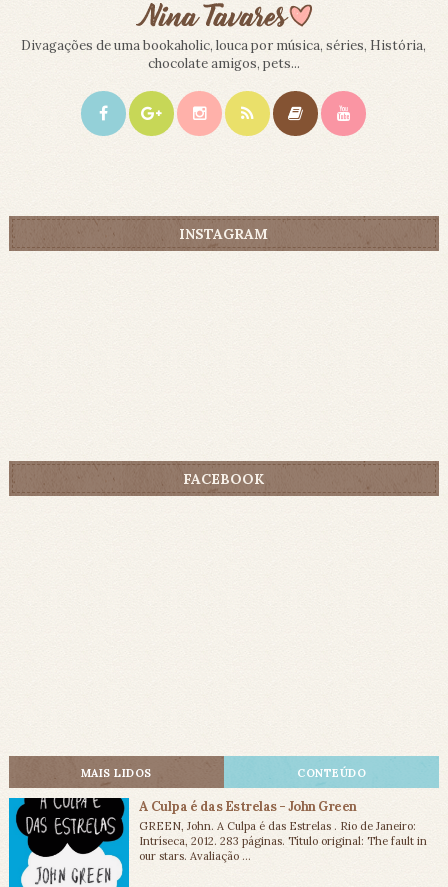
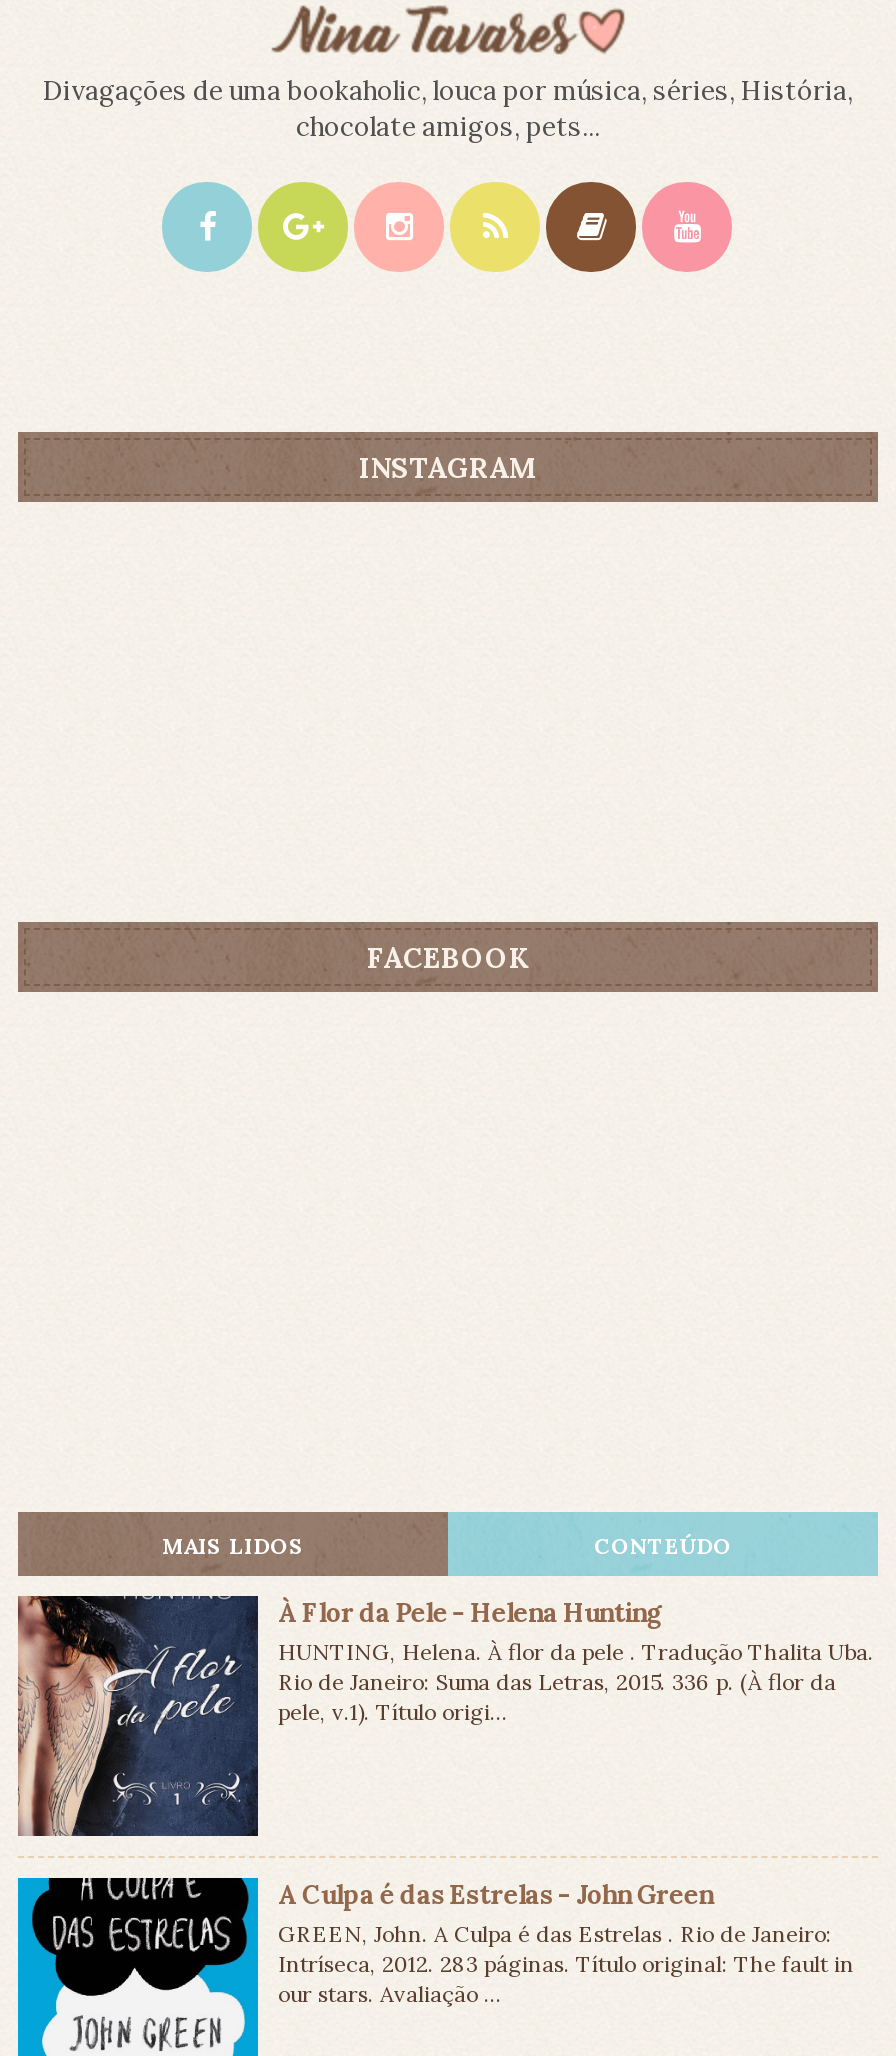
none -> [16,1594,874,1858] [image] | À Flor da Pele - Helena Hunting | HUNTING, Helena. À flor da pele . Tradução Thalita Uba. | Rio de Janeiro: Suma das Letras, 2015. 336 p. (À flor da | pele, v.1). Título origi...

